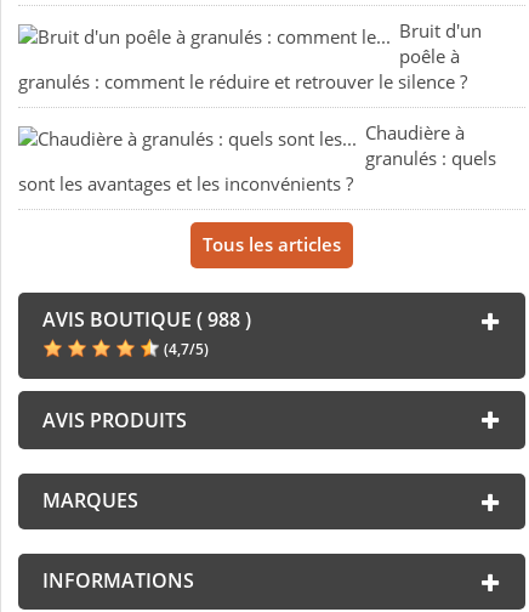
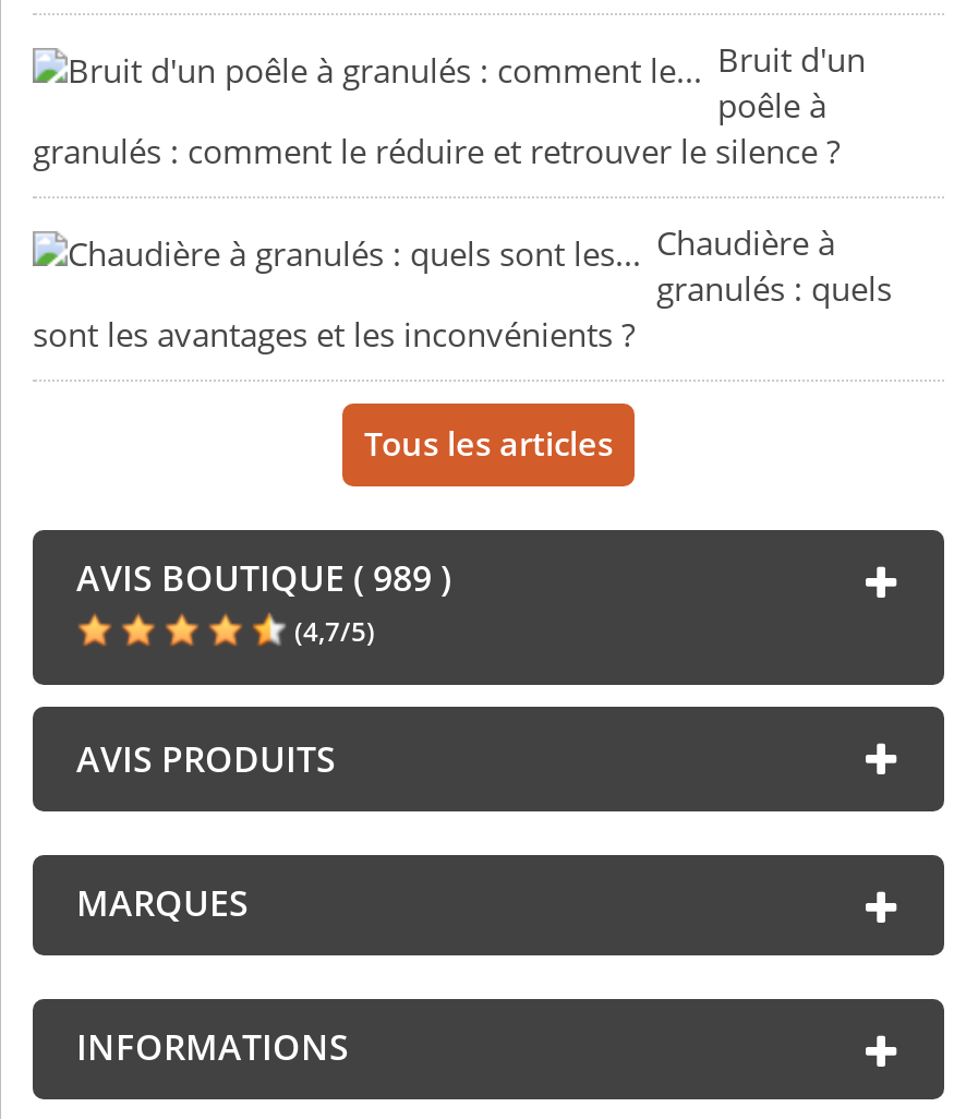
[42,306,251,332] AVIS BOUTIQUE ( 988 ) -> [76,554,451,602] AVIS BOUTIQUE ( 989 )

